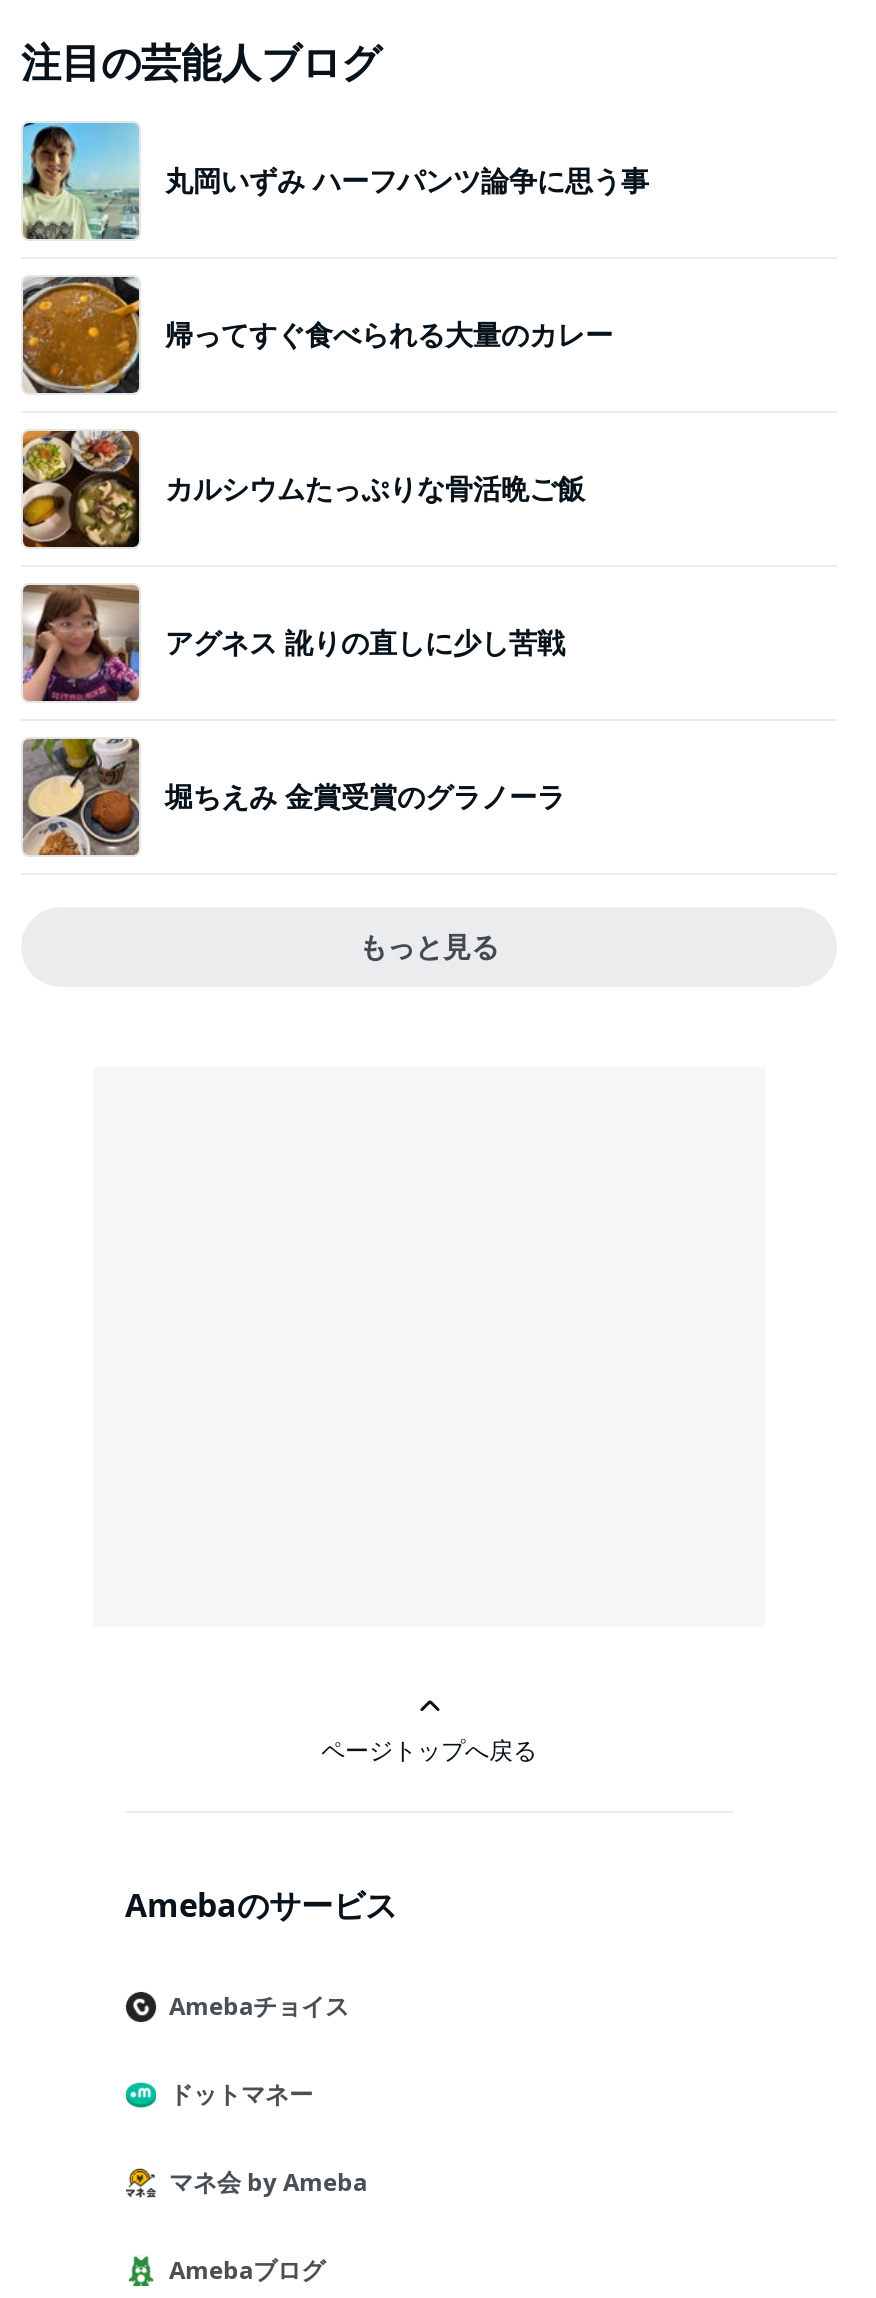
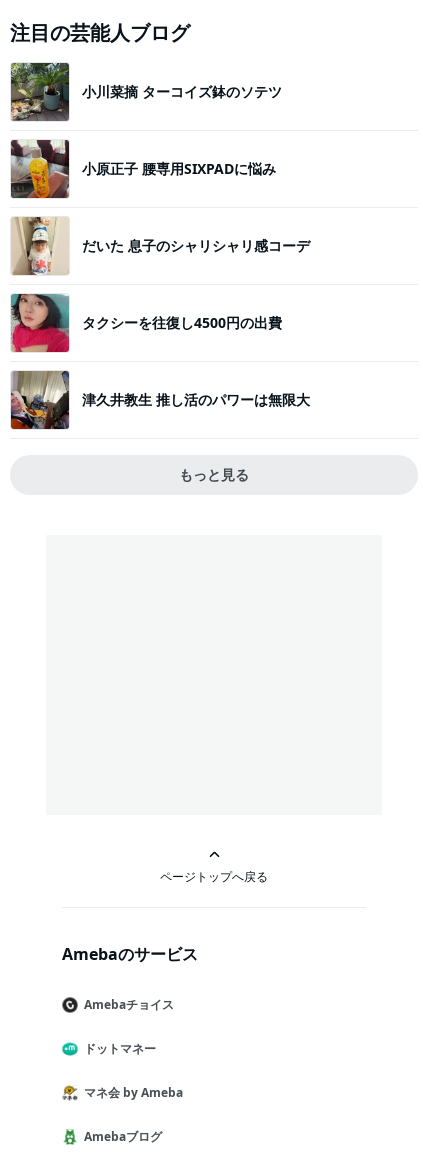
[21,121,649,239] [image] | 丸岡いずみ ハーフパンツ論争に思う事 -> [10,62,282,121] [image] | 小川菜摘 ターコイズ鉢のソテツ
[21,275,613,395] [image] | 帰ってすぐ食べられる大量のカレー -> [10,139,276,199] [image] | 小原正子 腰専用SIXPADに悩み
[21,429,585,549] [image] | カルシウムたっぷりな骨活晩ご飯 -> [11,216,310,276] [image] | だいた 息子のシャリシャリ感コーデ
[21,585,565,703] [image] | アグネス 訛りの直しに少し苦戦 -> [10,294,282,353] [image] | タクシーを往復し4500円の出費
[21,737,565,857] [image] | 堀ちえみ 金賞受賞のグラノーラ -> [10,370,310,430] [image] | 津久井教生 推し活のパワーは無限大

